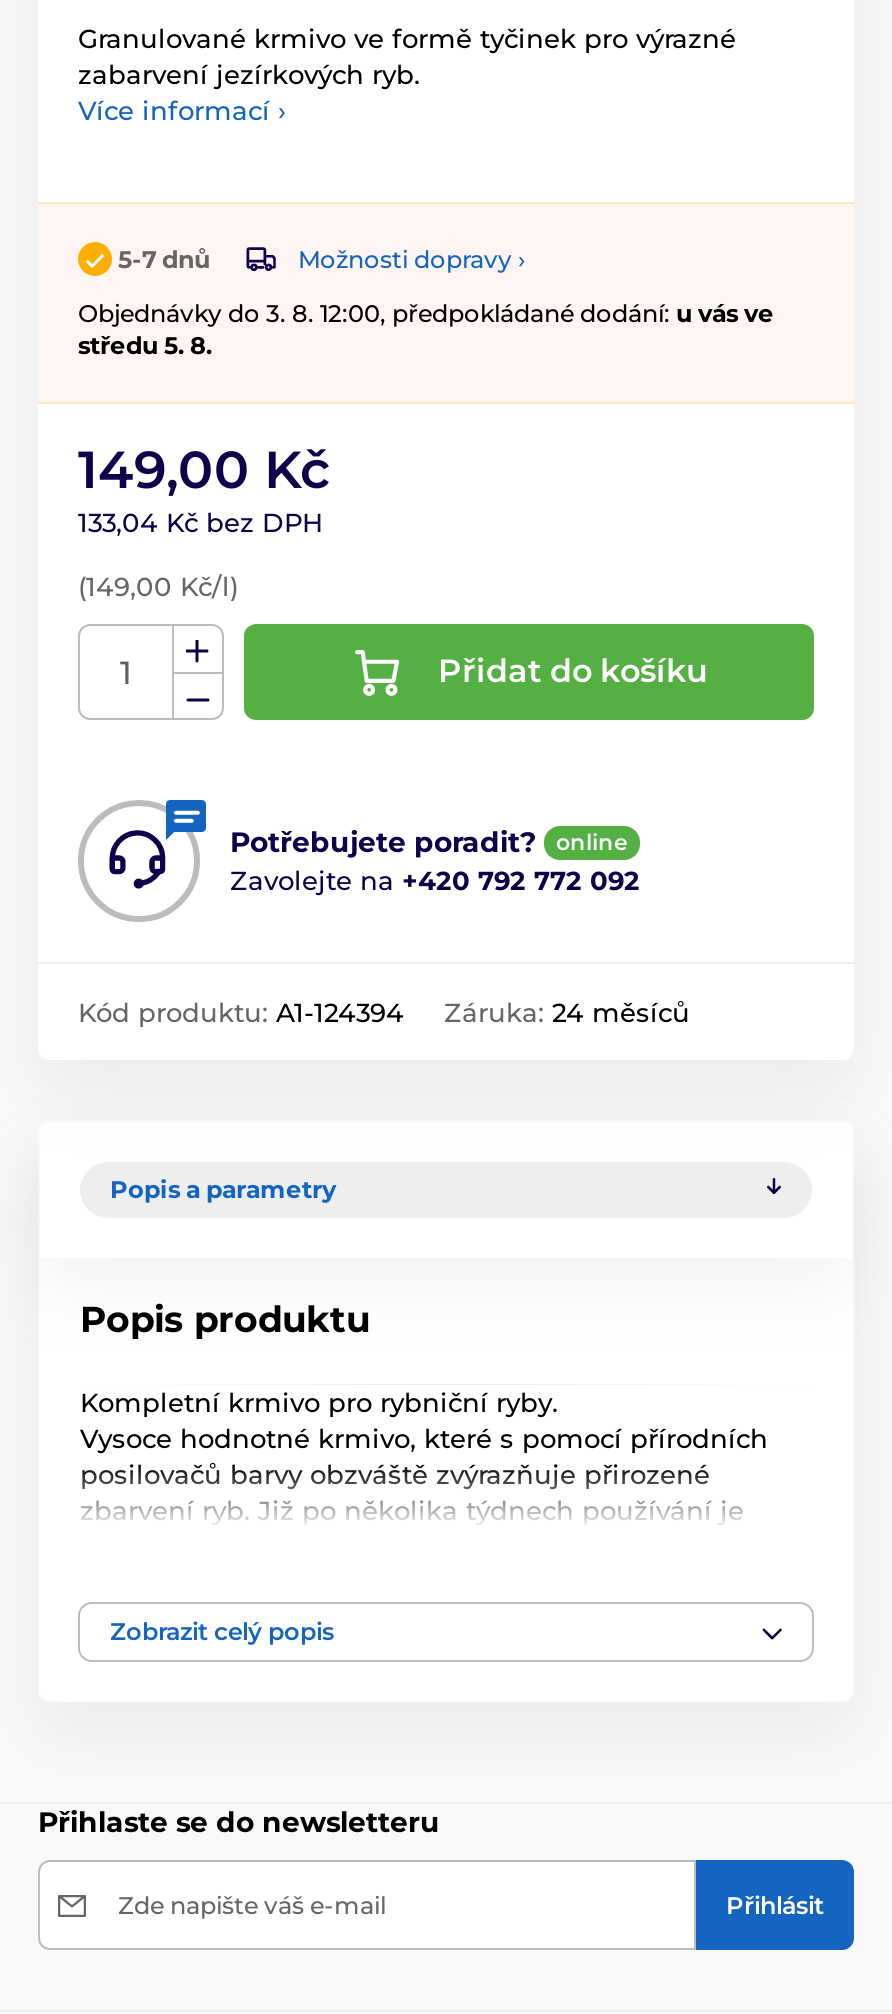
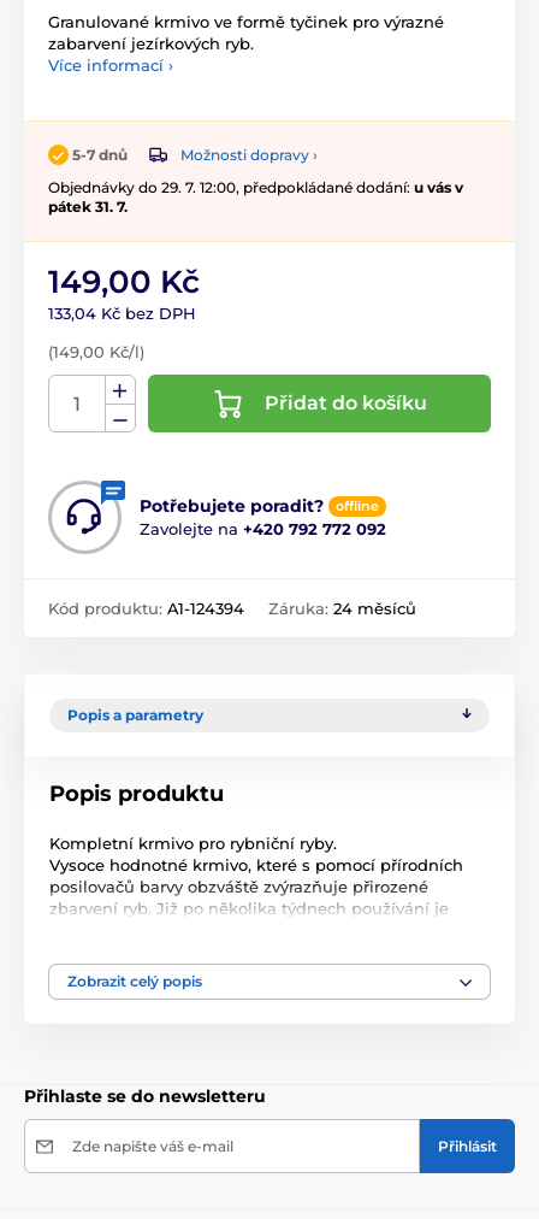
[78,299,774,361] Objednávky do 3. 8. 12:00, předpokládané dodání: u vás ve | středu 5. 8. -> [48,179,463,216] Objednávky do 29. 7. 12:00, předpokládané dodání: u vás v | pátek 31. 7.
[556,829,628,857] online -> [336,498,379,515] offline

